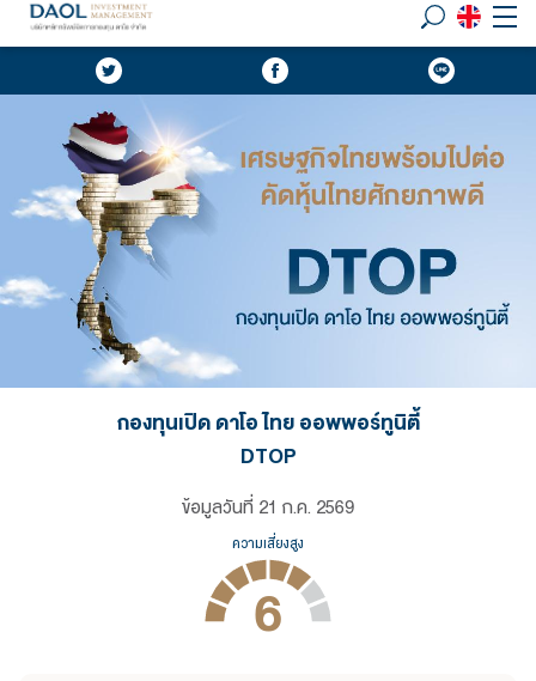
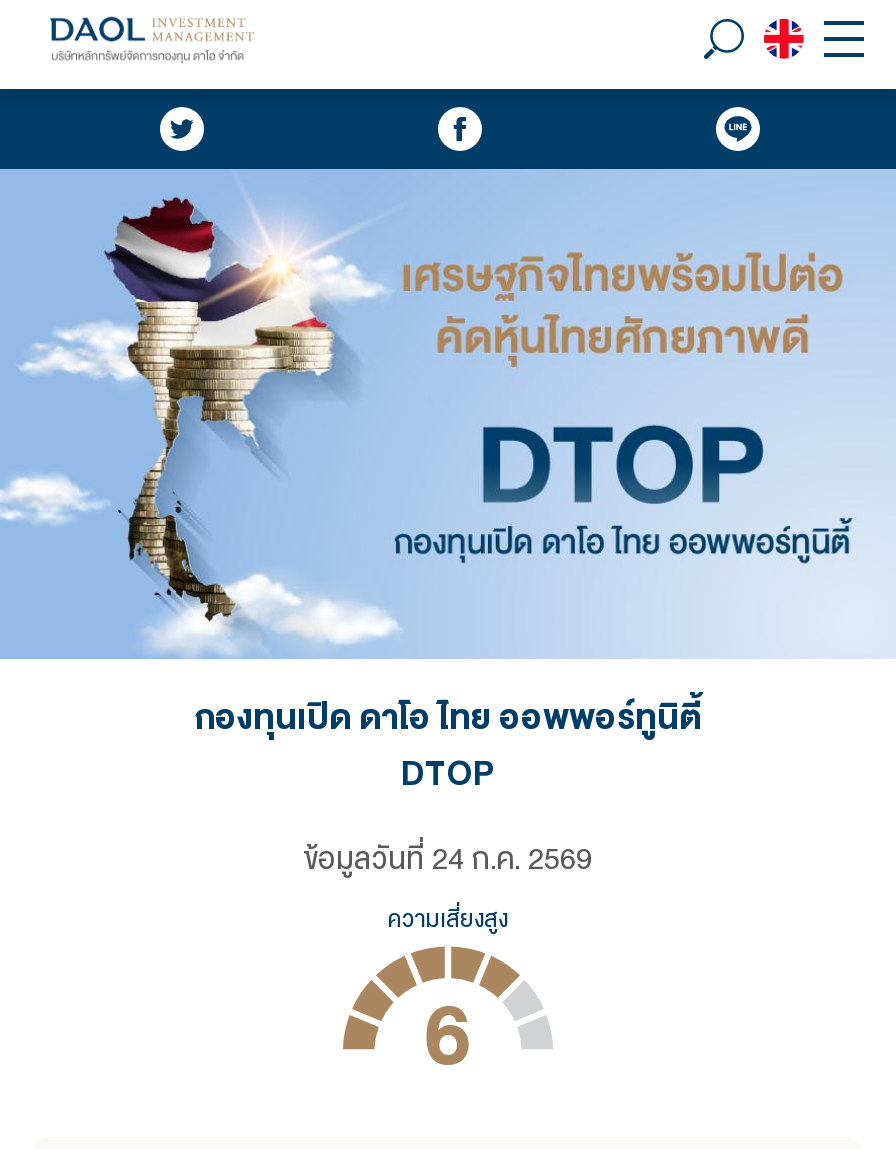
[182,493,354,523] ข้อมูลวันที่ 21 ก.ค. 2569 -> [304,835,592,885] ข้อมูลวันที่ 24 ก.ค. 2569

